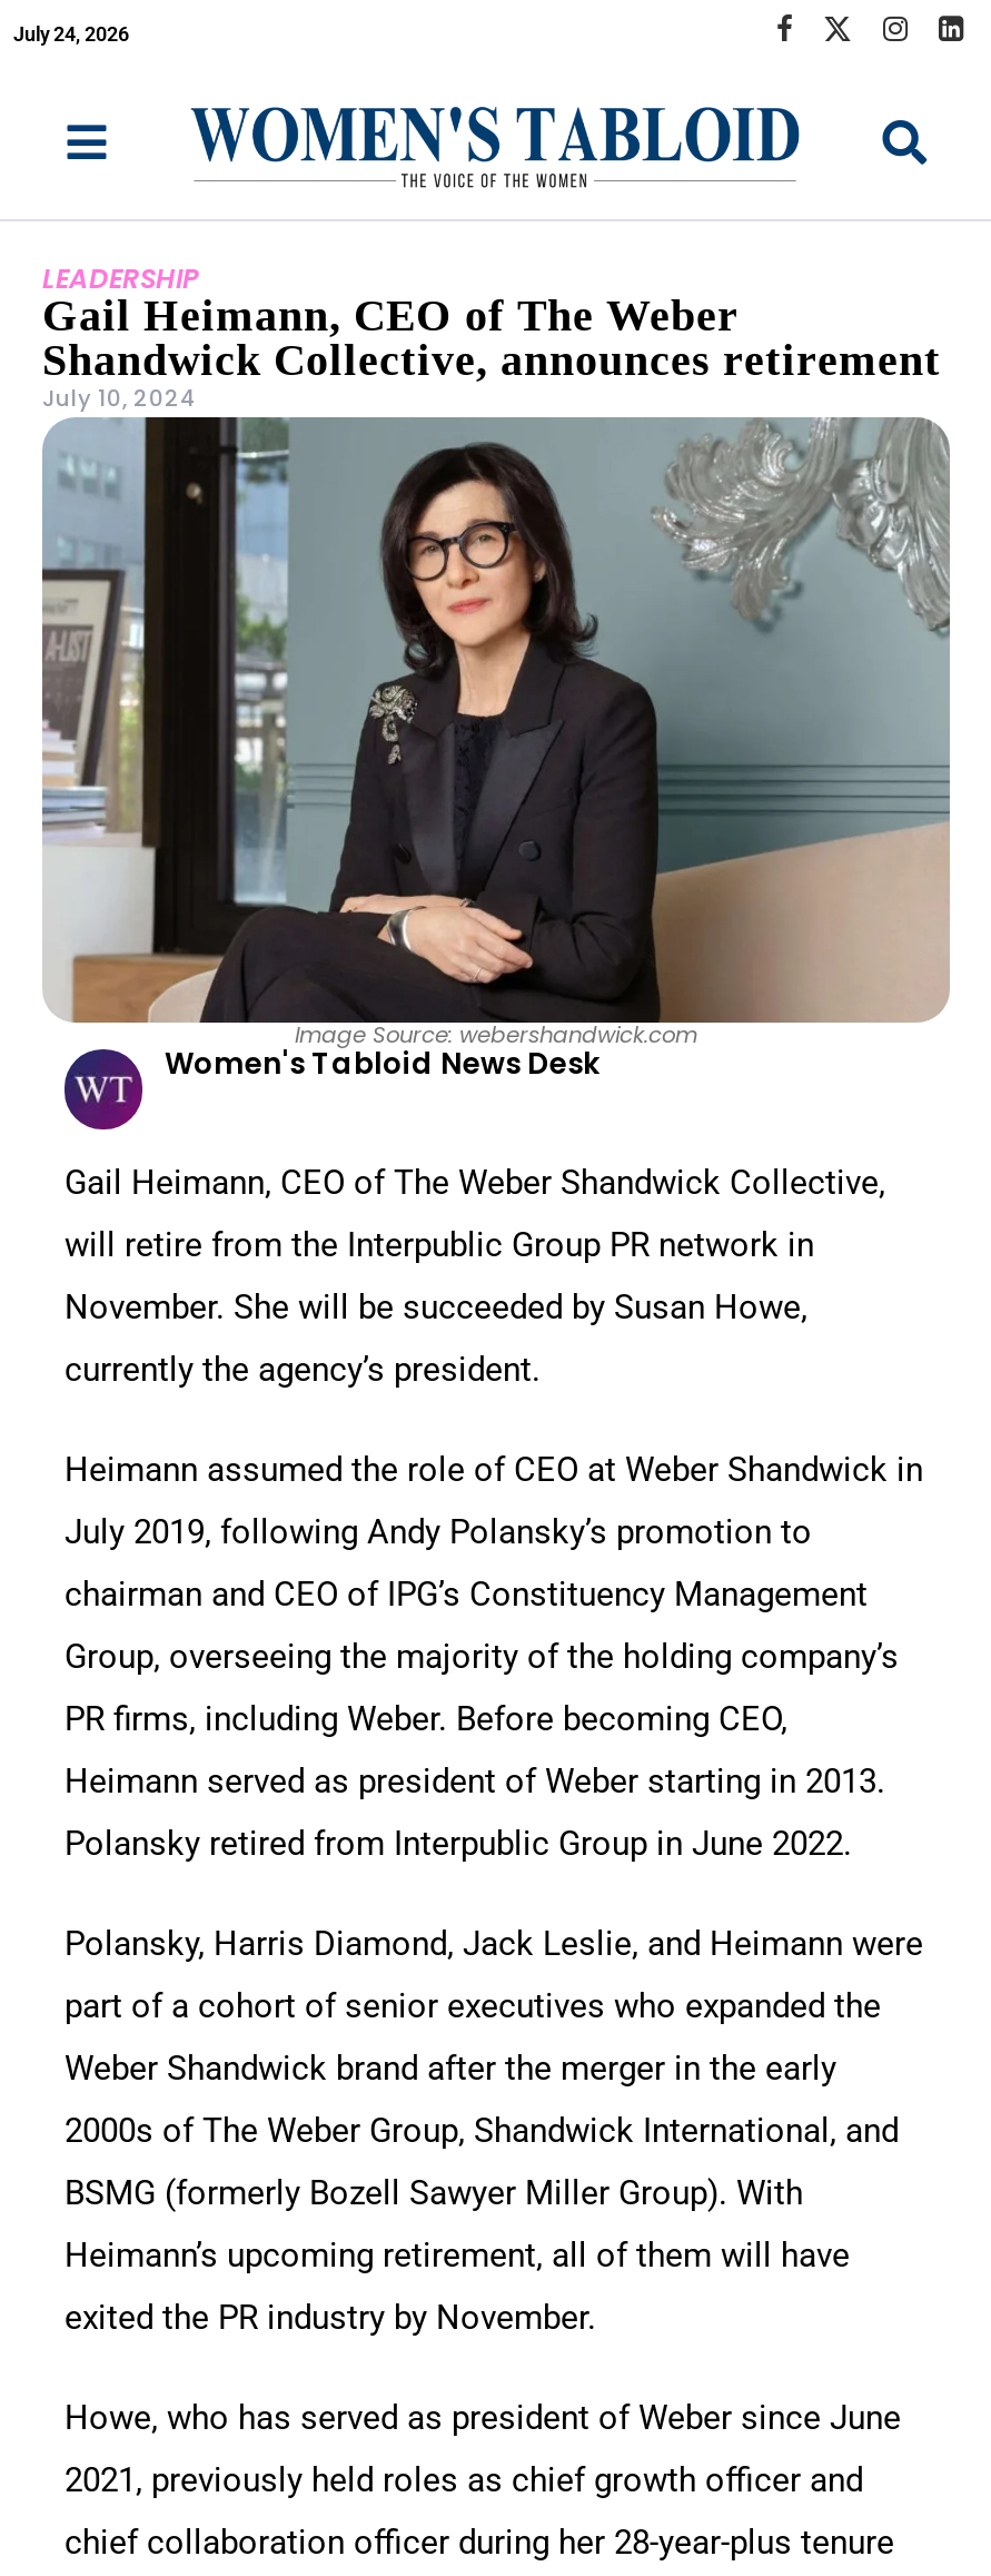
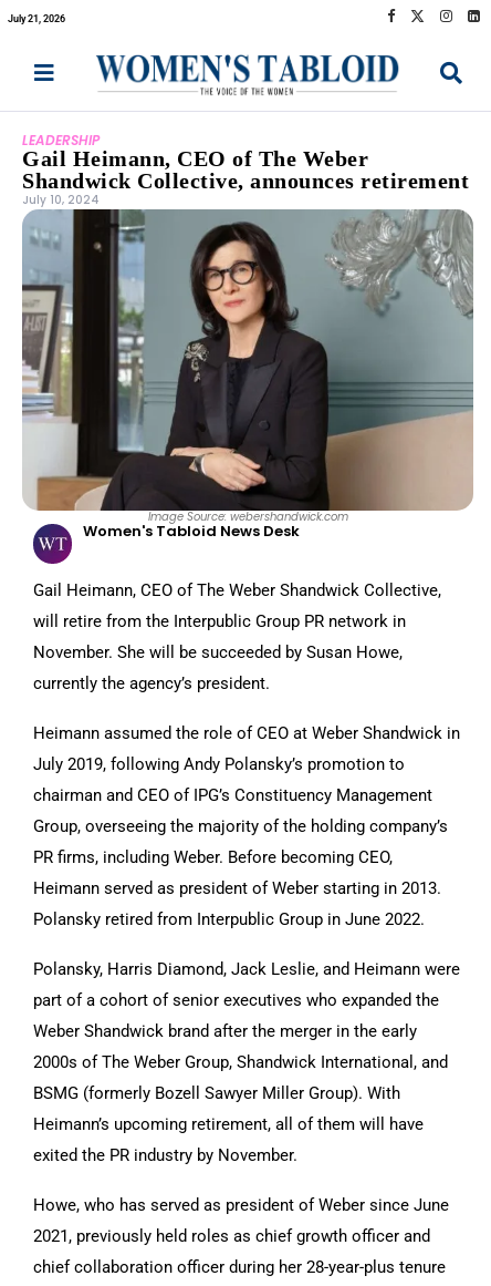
[13,22,129,45] July 24, 2026 -> [8,13,65,24] July 21, 2026

